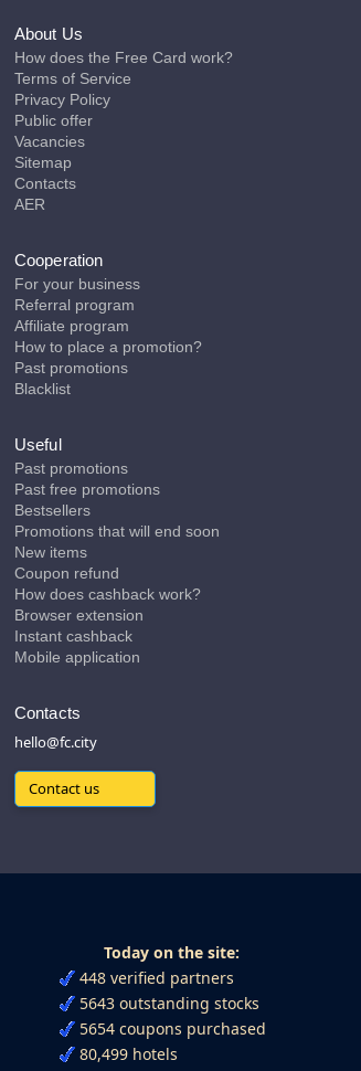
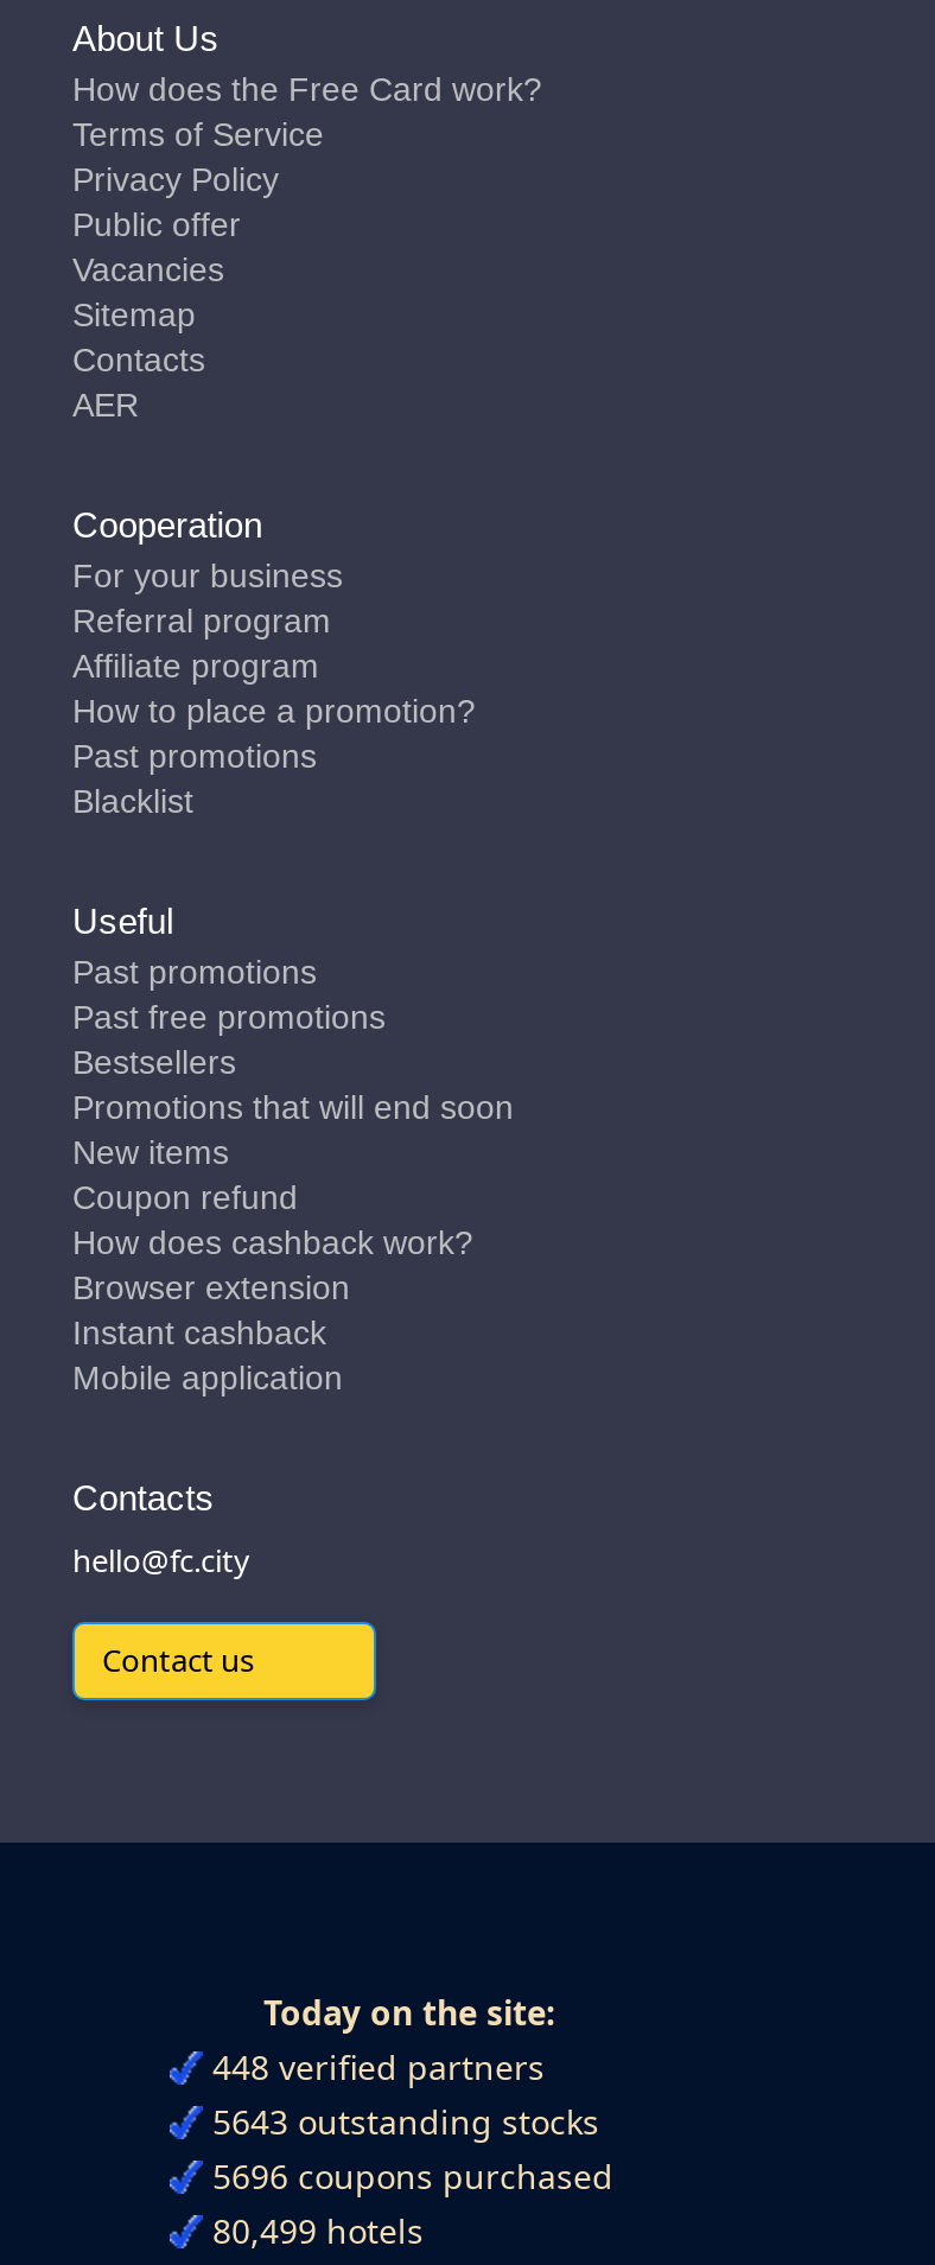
[79,1018,266,1039] 5654 coupons purchased -> [212,2154,613,2199] 5696 coupons purchased

